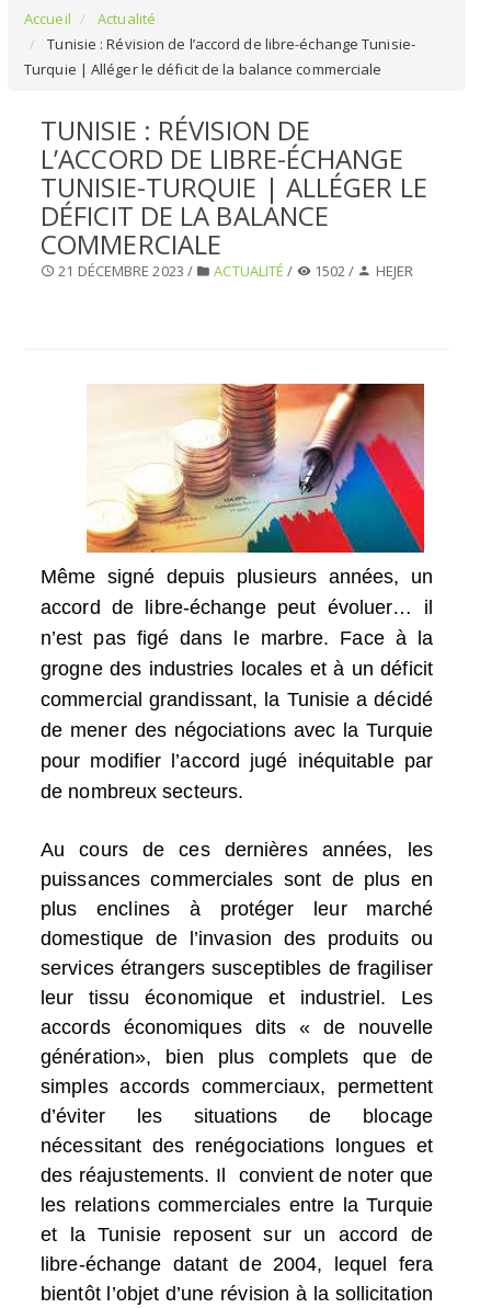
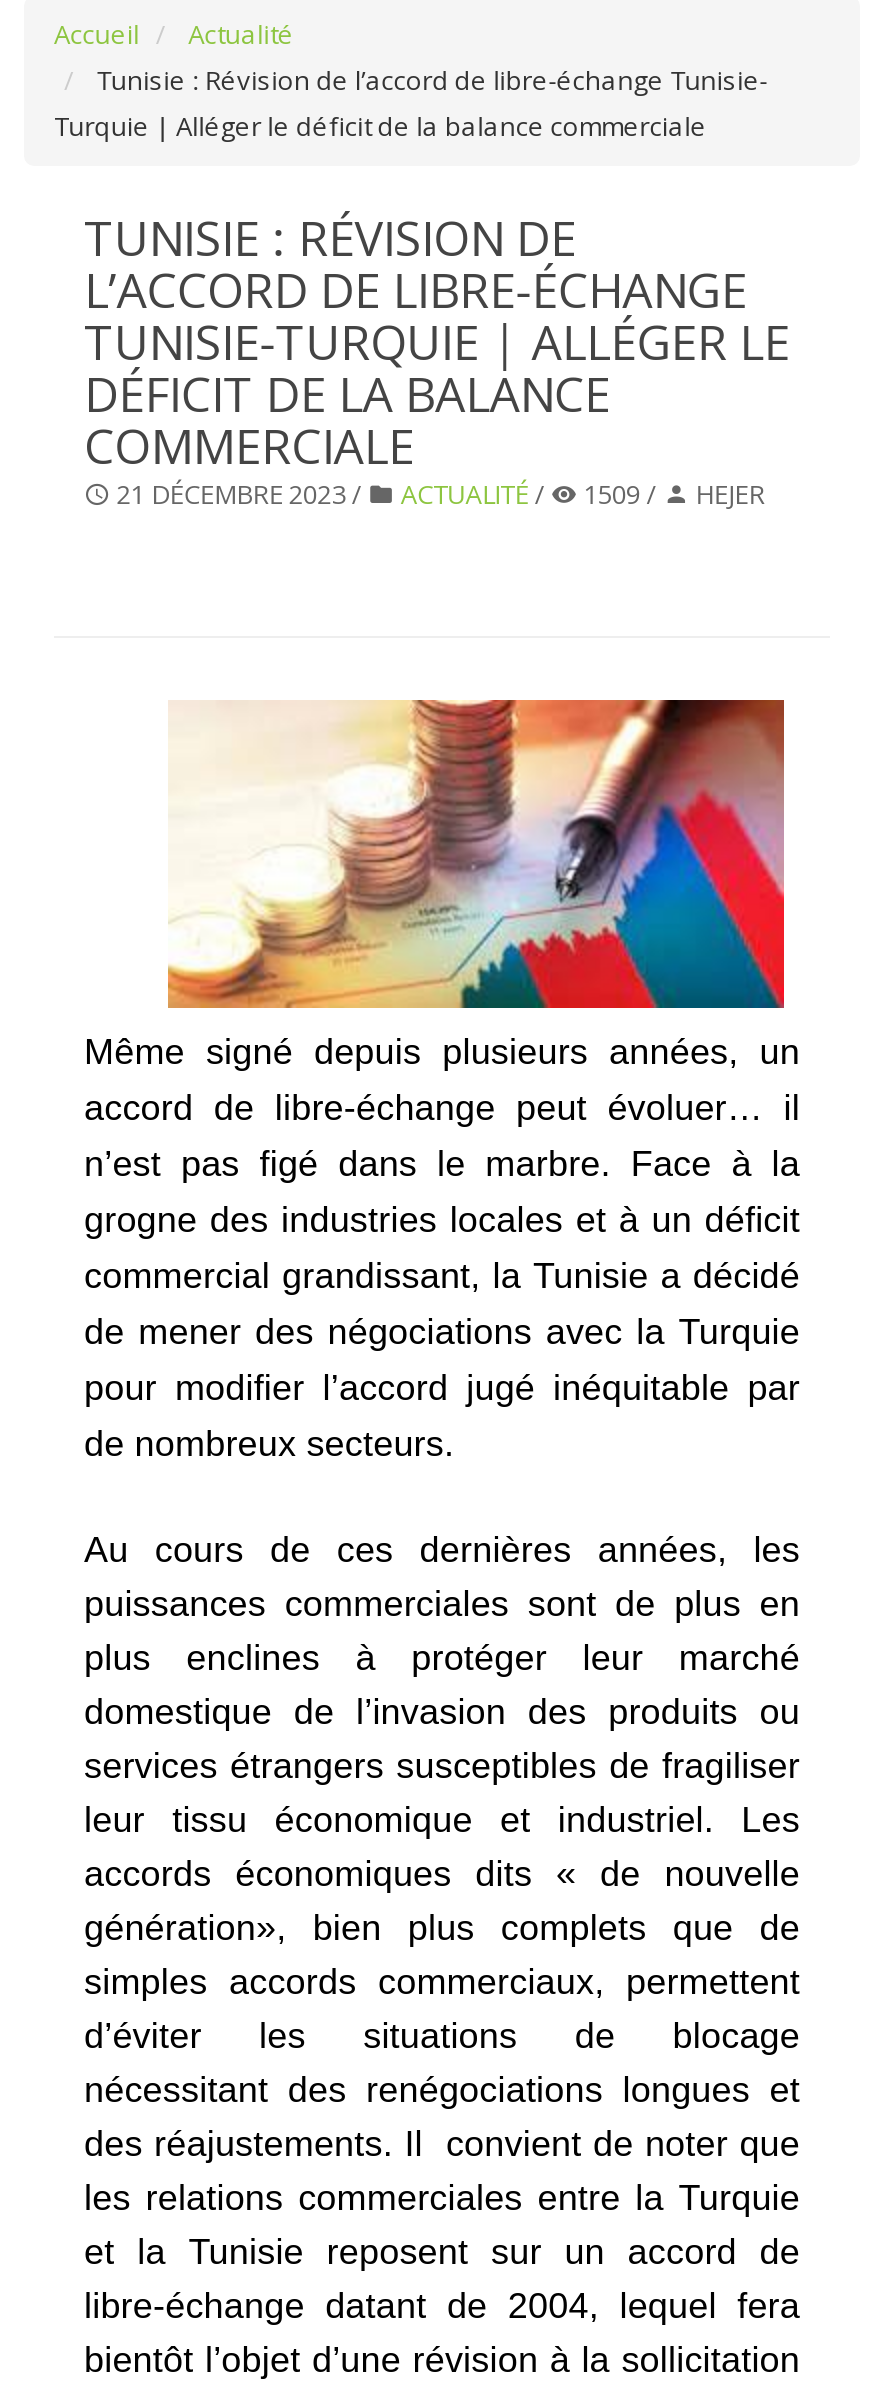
[55,261,413,281] 21 DÉCEMBRE 2023 / ACTUALITÉ / 1502 / HEJER -> [110,476,764,512] 21 DÉCEMBRE 2023 / ACTUALITÉ / 1509 / HEJER

